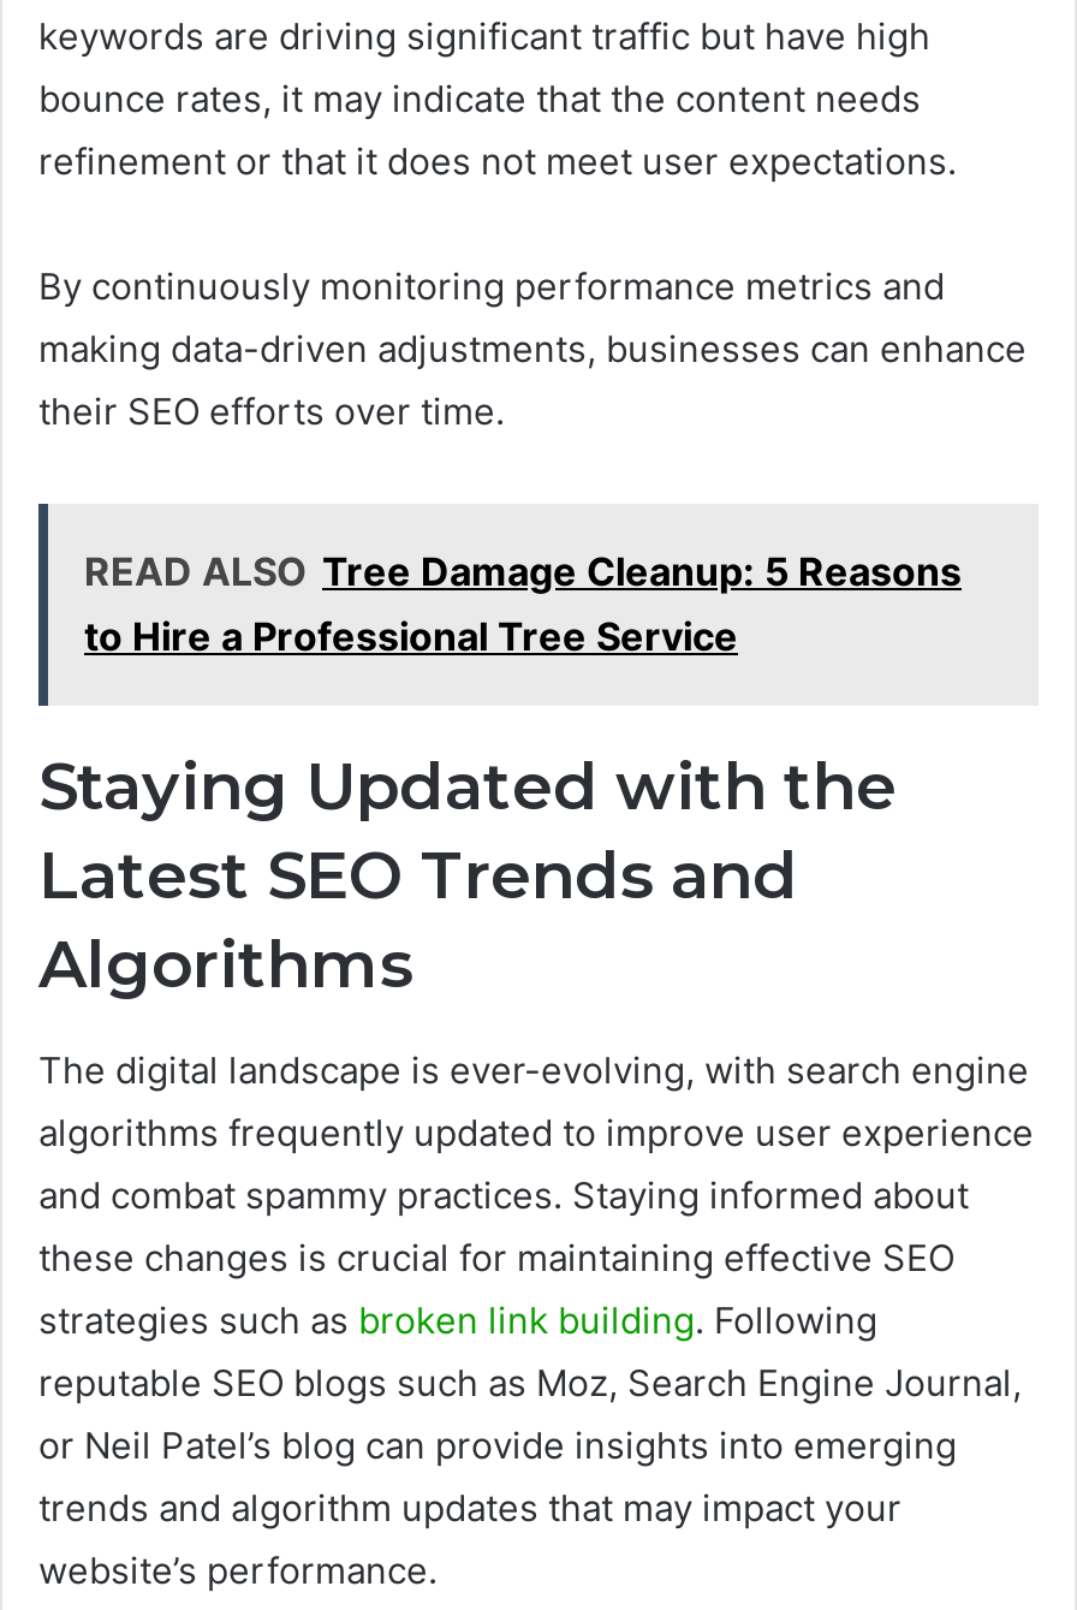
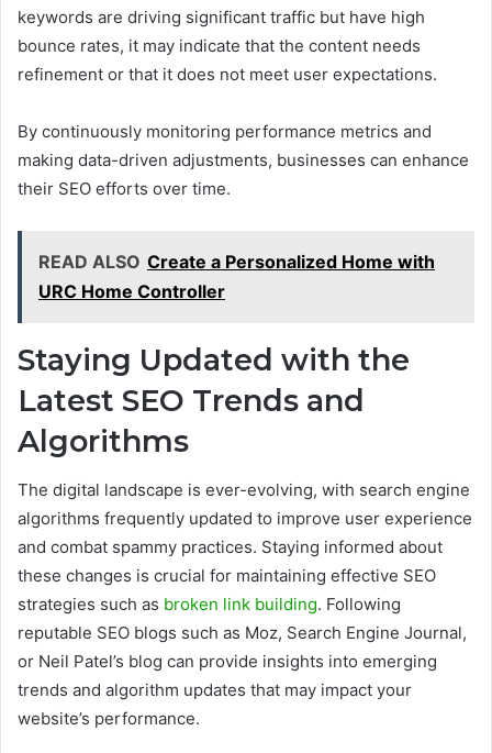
[84,546,962,659] READ ALSO Tree Damage Cleanup: 5 Reasons | to Hire a Professional Tree Service -> [38,250,435,302] READ ALSO Create a Personalized Home with | URC Home Controller

